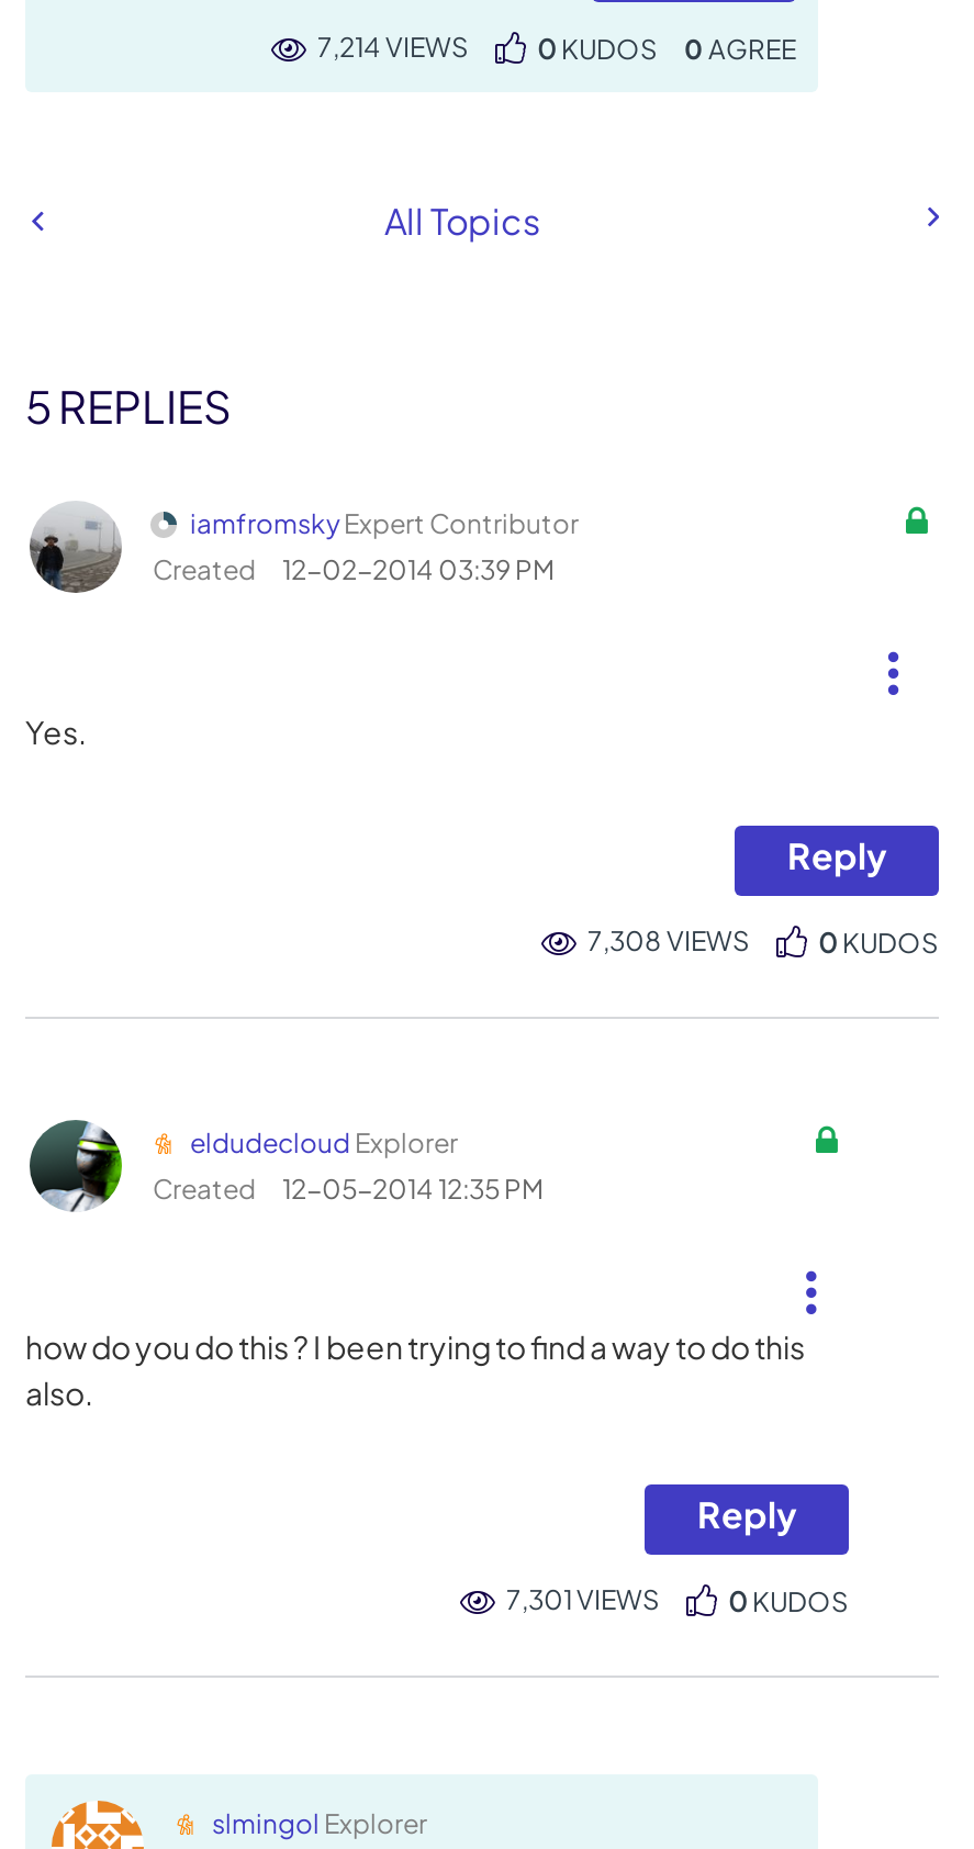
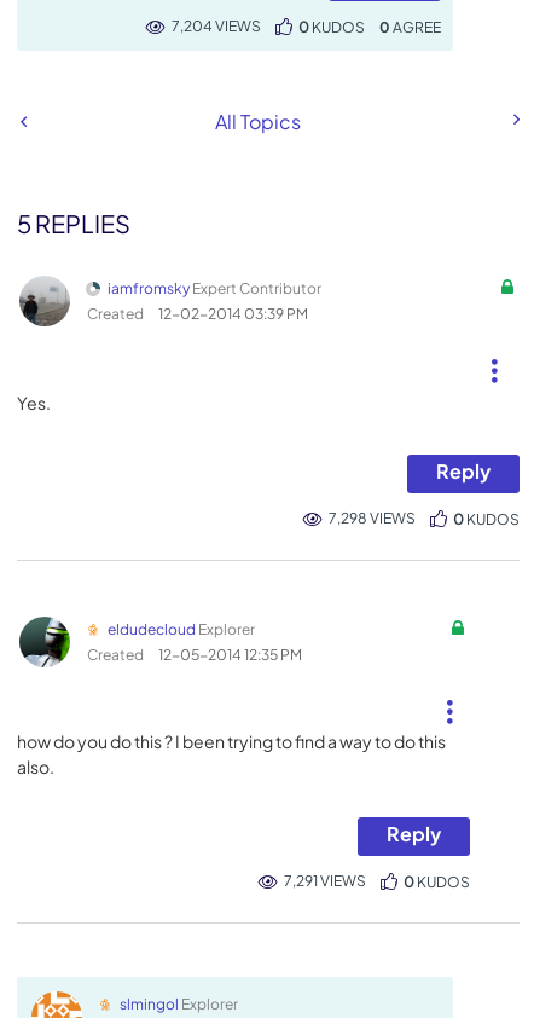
[317,31,469,64] 7,214 VIEWS -> [172,17,261,35] 7,204 VIEWS
[587,924,750,957] 7,308 VIEWS -> [329,509,416,527] 7,298 VIEWS
[506,1583,660,1616] 7,301 VIEWS -> [284,872,366,890] 7,291 VIEWS

